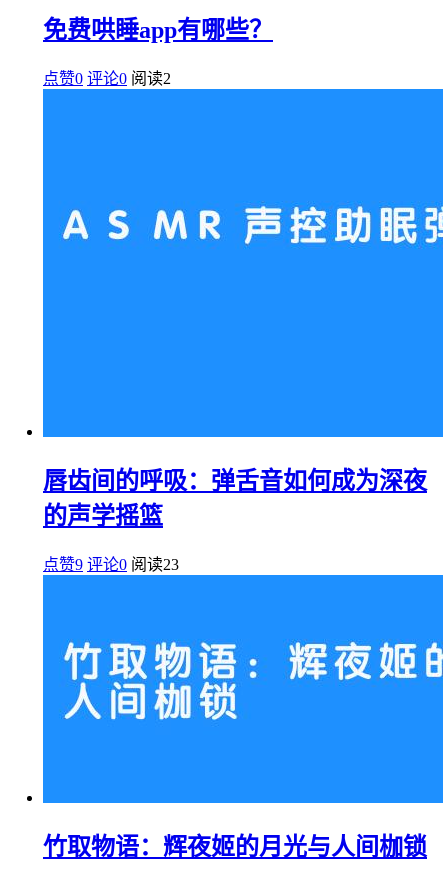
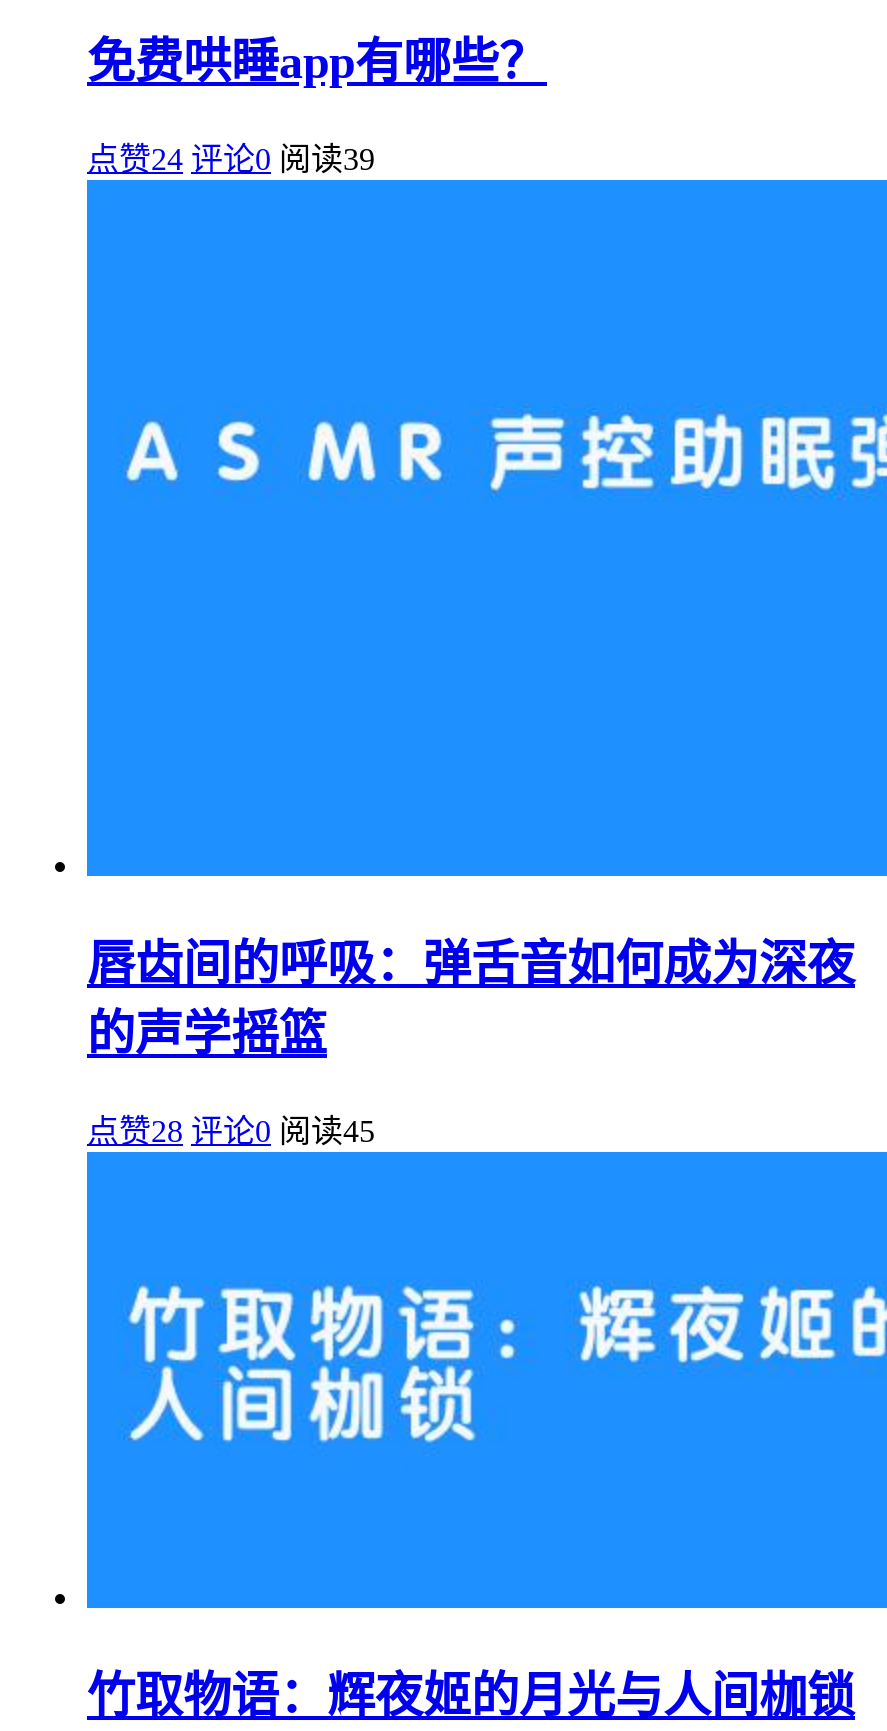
[43,70,171,87] 点赞0 评论0 阅读2 -> [87,142,375,176] 点赞24 评论0 阅读39
[43,556,179,573] 点赞9 评论0 阅读23 -> [87,1114,375,1148] 点赞28 评论0 阅读45

